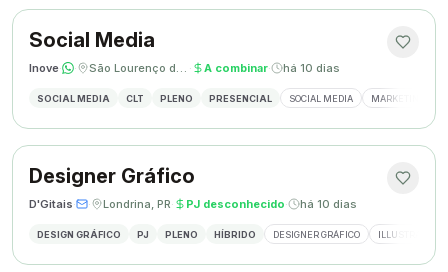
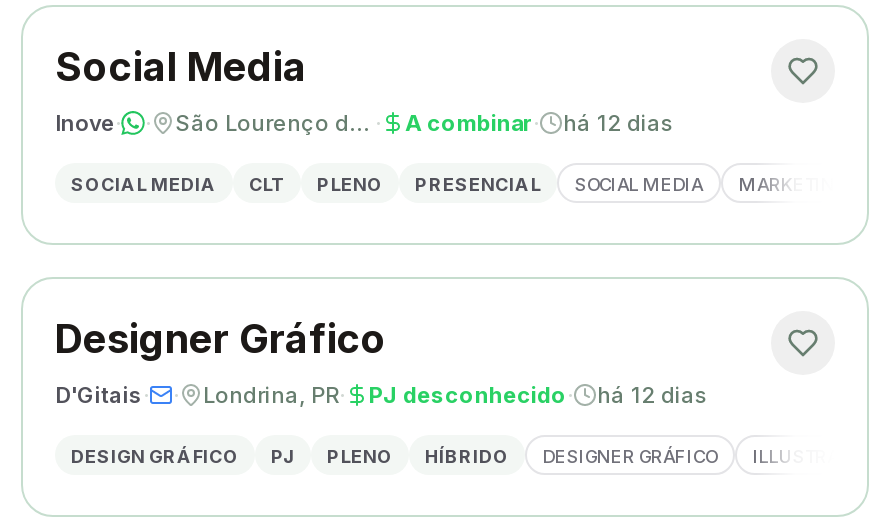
[283,61,340,75] há 10 dias -> [563,109,675,137] há 12 dias
[300,197,357,211] há 10 dias -> [597,381,709,409] há 12 dias

